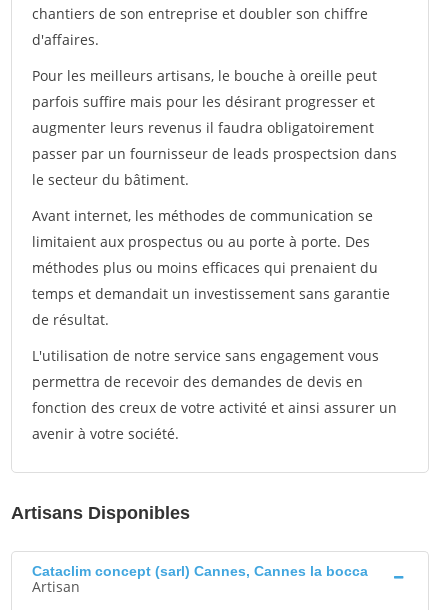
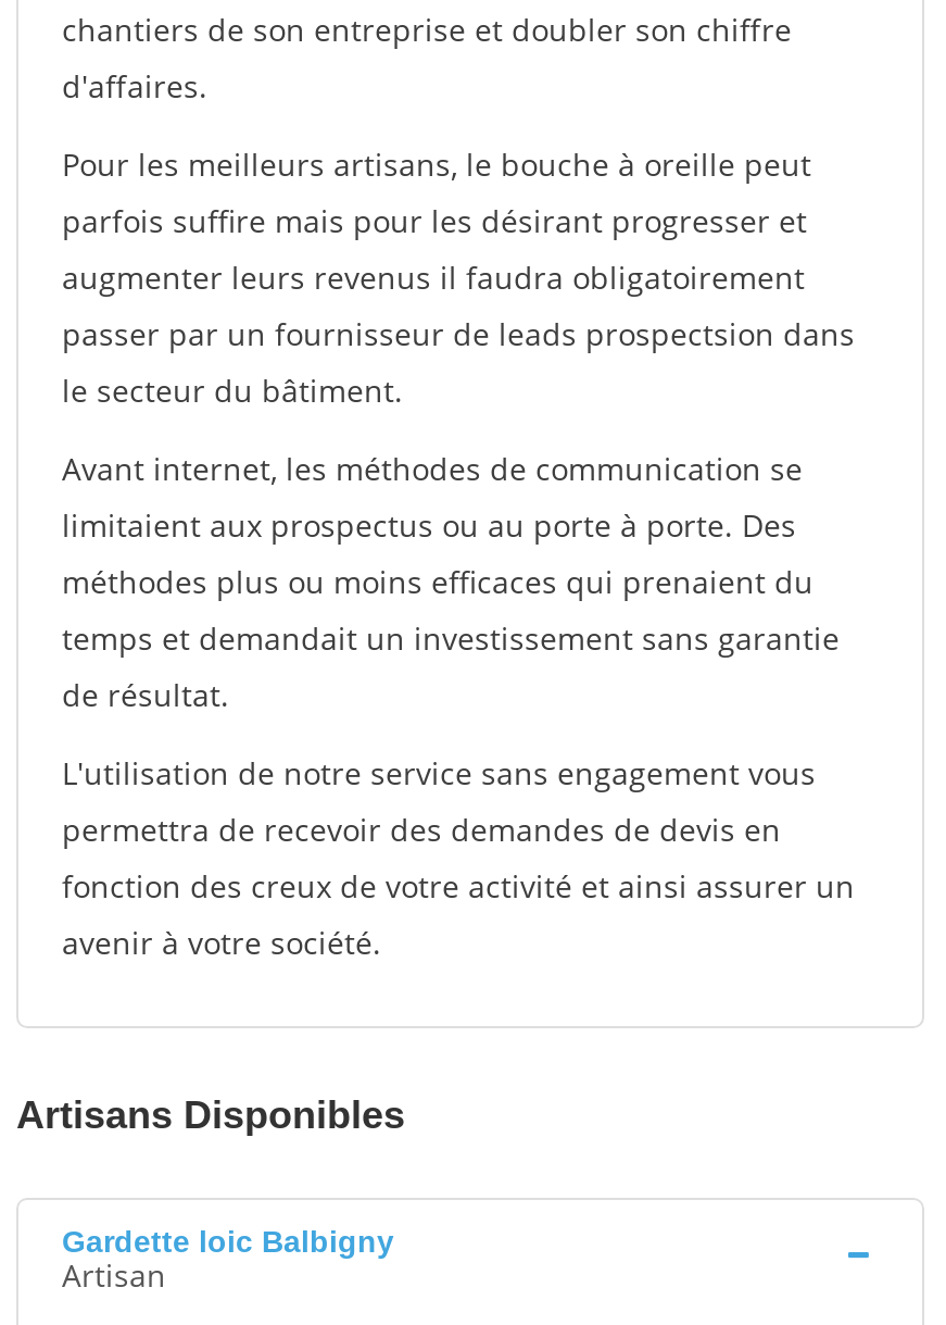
[32,563,368,579] Cataclim concept (sarl) Cannes, Cannes la bocca -> [62,1224,394,1259] Gardette loic Balbigny

